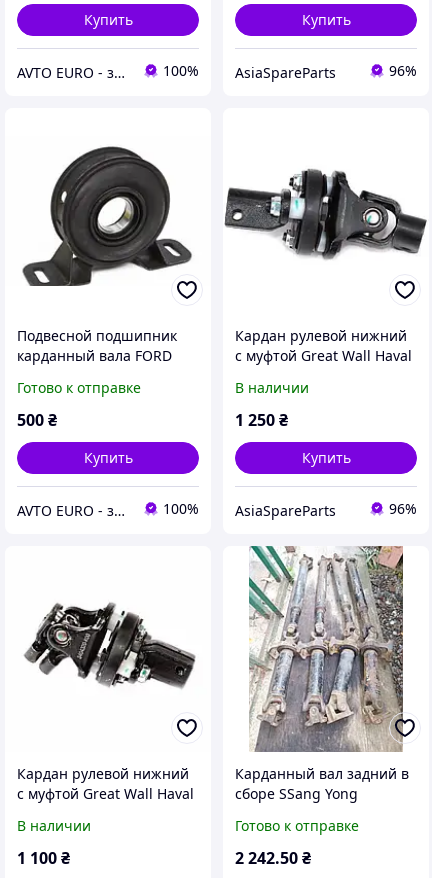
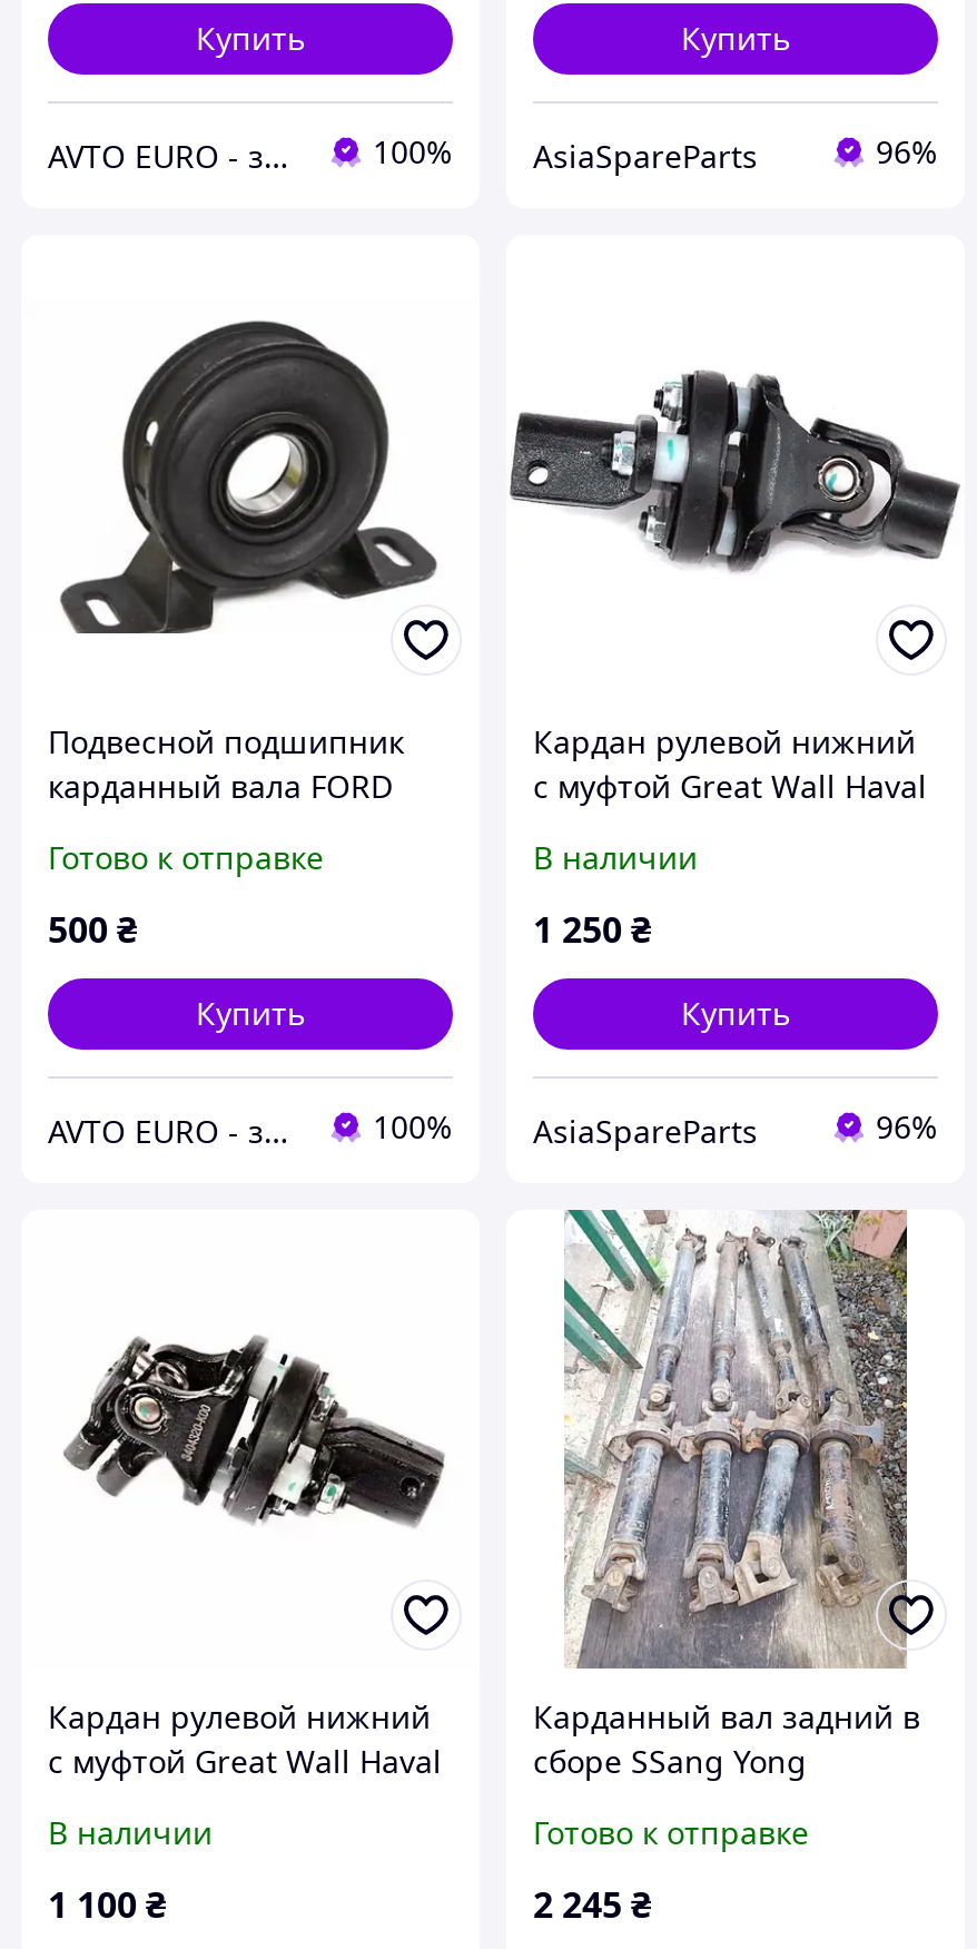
[235,847,311,869] 2 242.50 ₴ -> [533,1880,651,1929] 2 245 ₴

